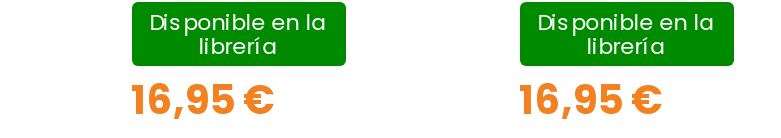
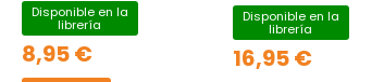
[131,72,277,128] 16,95 € -> [21,39,92,69] 8,95 €

